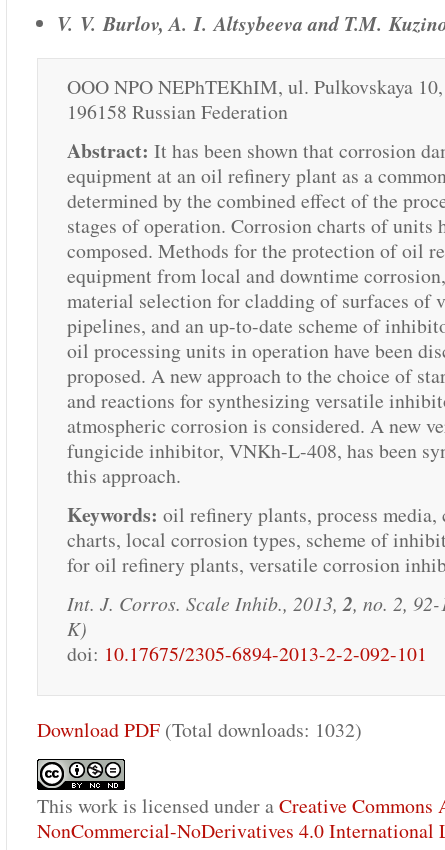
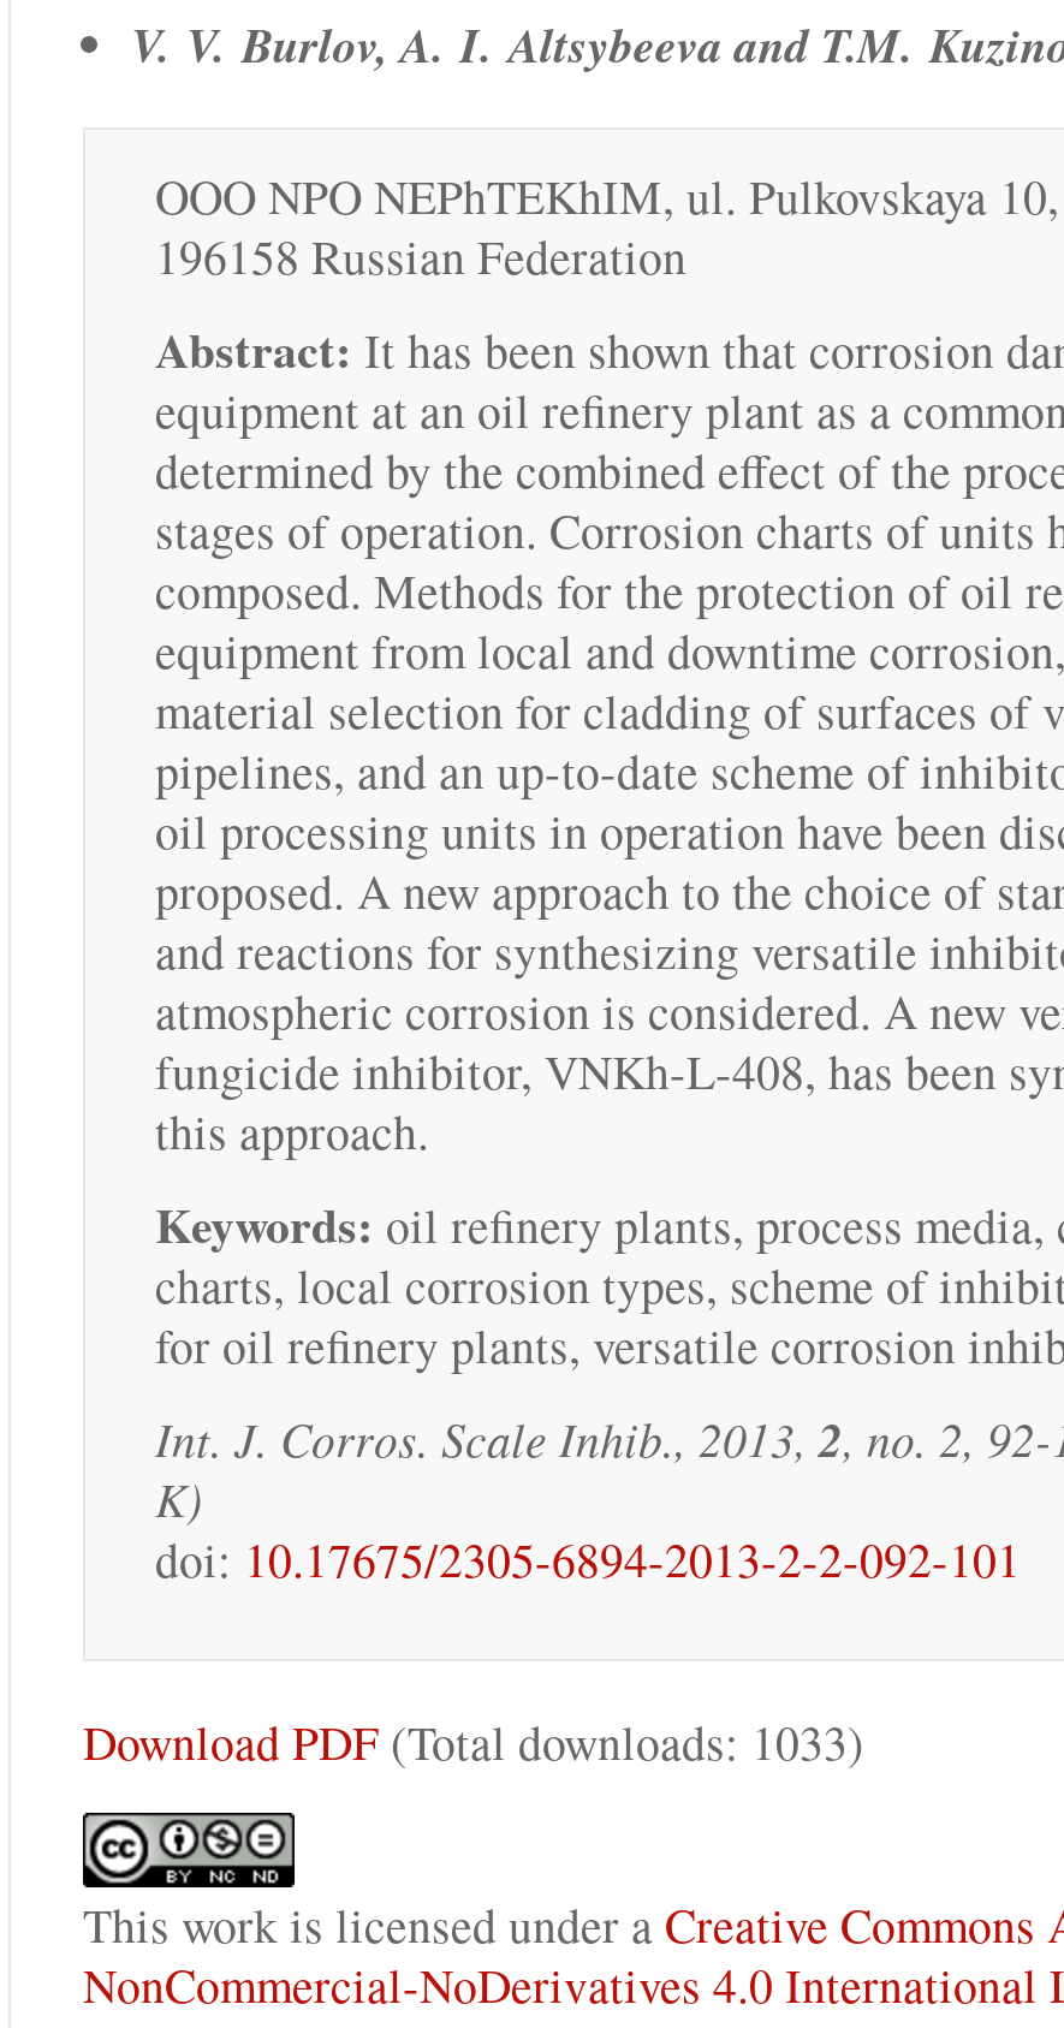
[37,716,362,743] Download PDF (Total downloads: 1032) -> [83,1709,864,1774] Download PDF (Total downloads: 1033)

